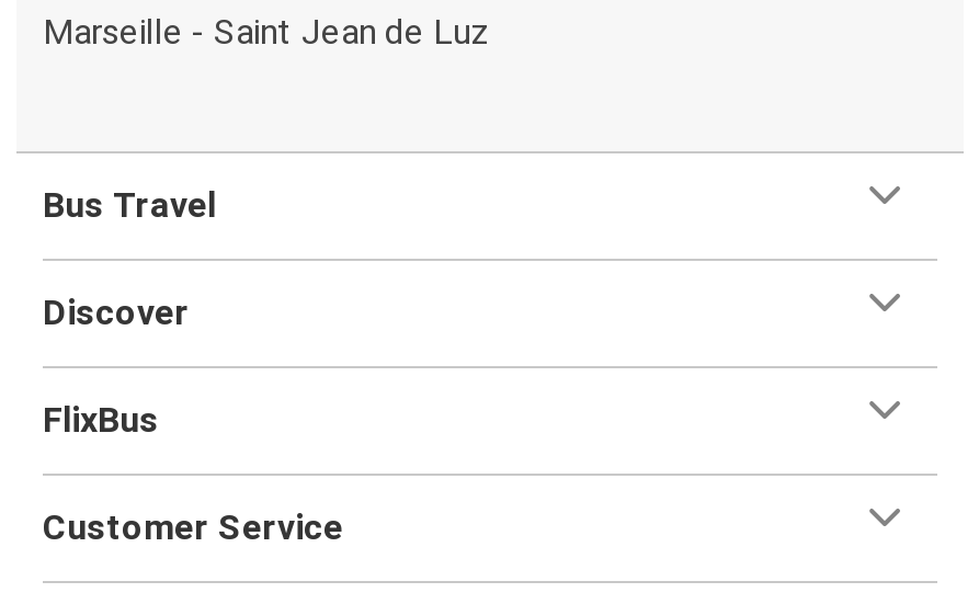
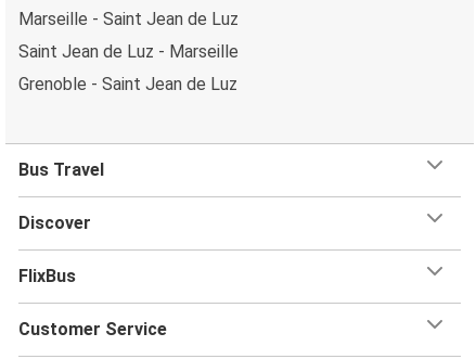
none -> [18,41,239,94] Saint Jean de Luz - Marseille | Grenoble - Saint Jean de Luz

